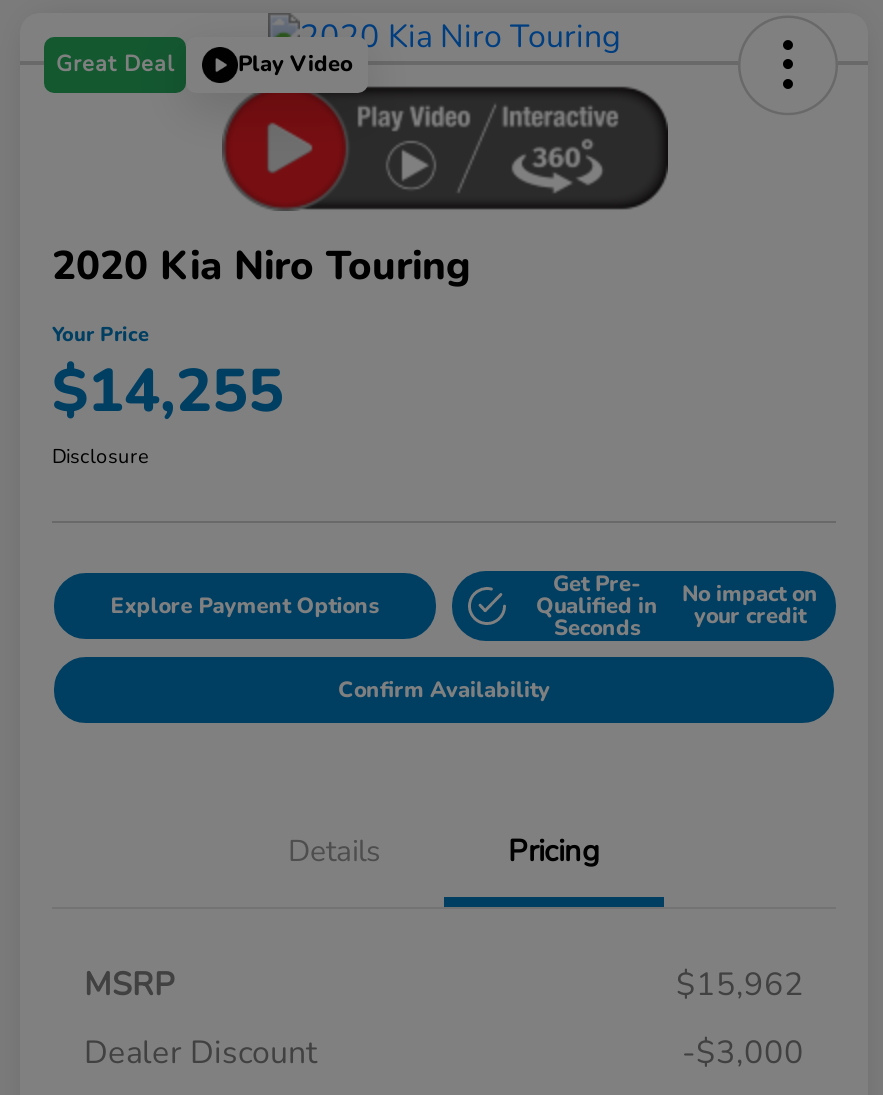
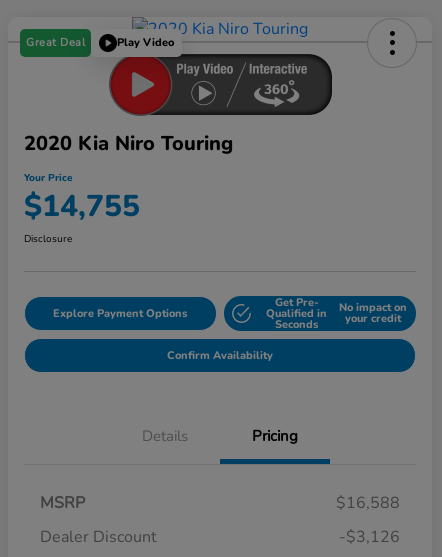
[52,351,284,433] $14,255 -> [24,186,140,227] $14,755
[676,963,804,1007] $15,962 -> [336,492,400,514] $16,588
[682,1031,804,1075] -$3,000 -> [339,526,400,548] -$3,126

